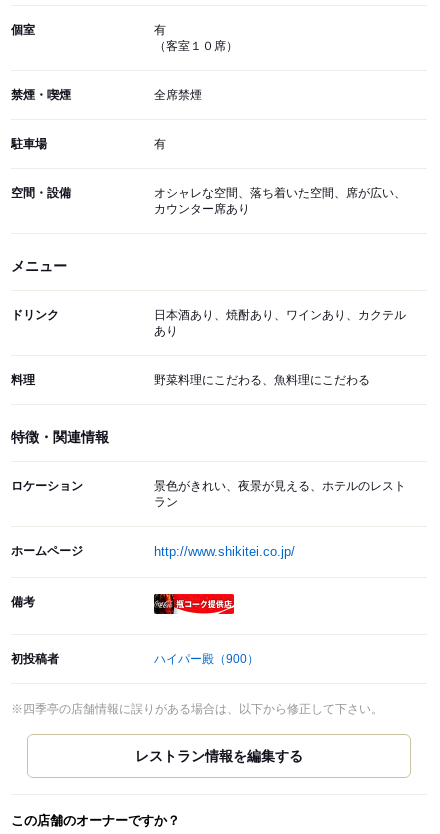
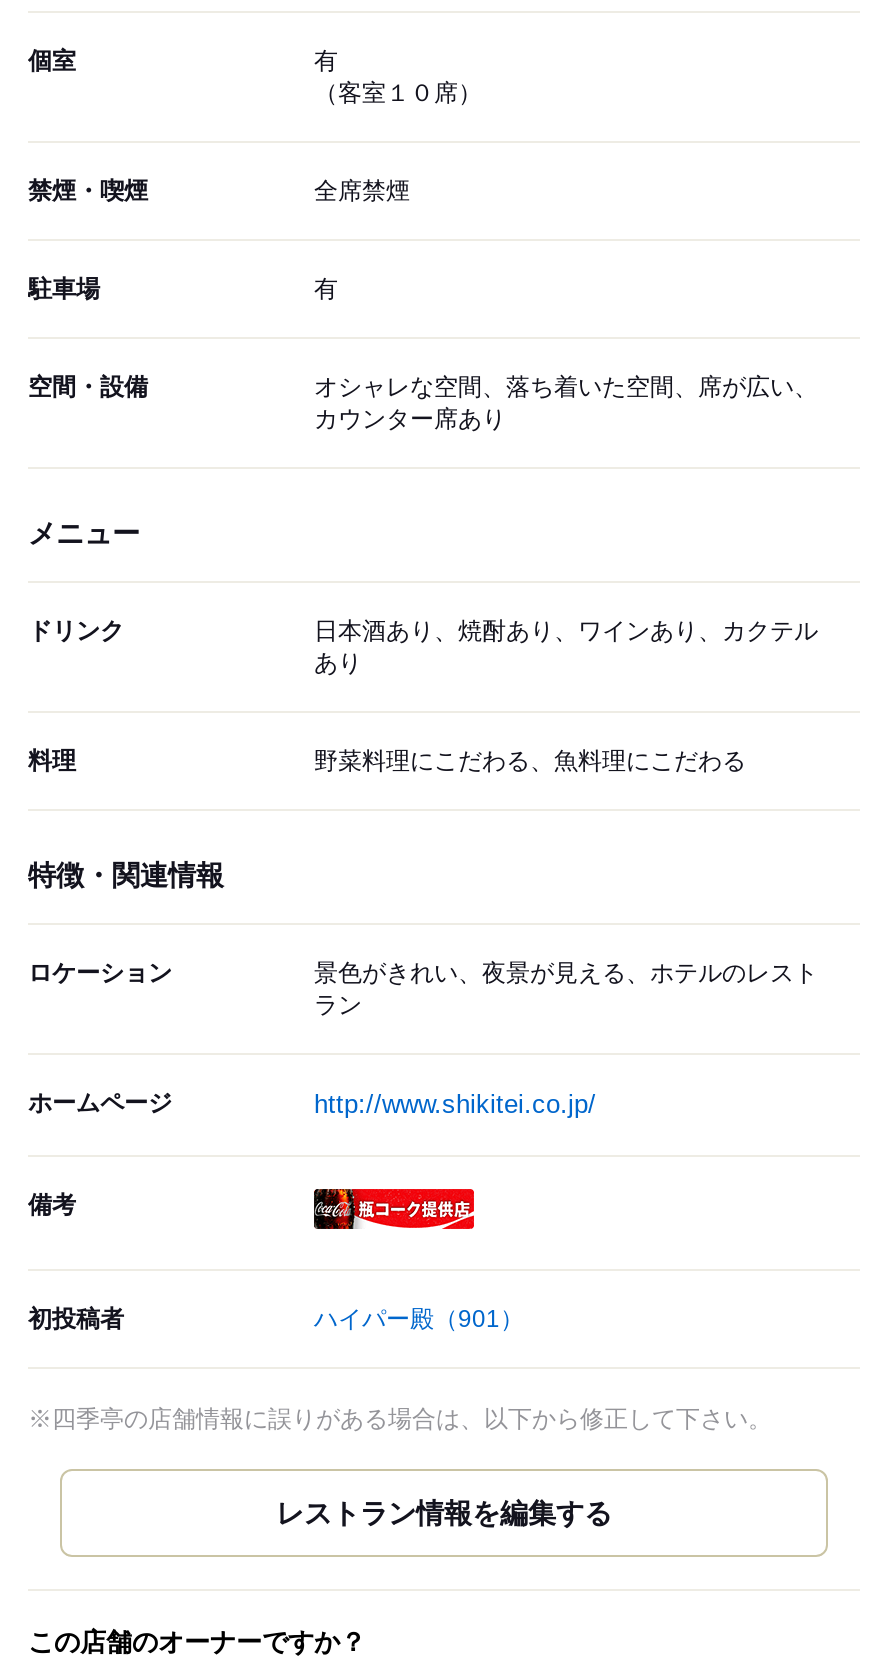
[154,652,259,666] ハイパー殿（900） -> [314,1306,524,1334] ハイパー殿（901）

